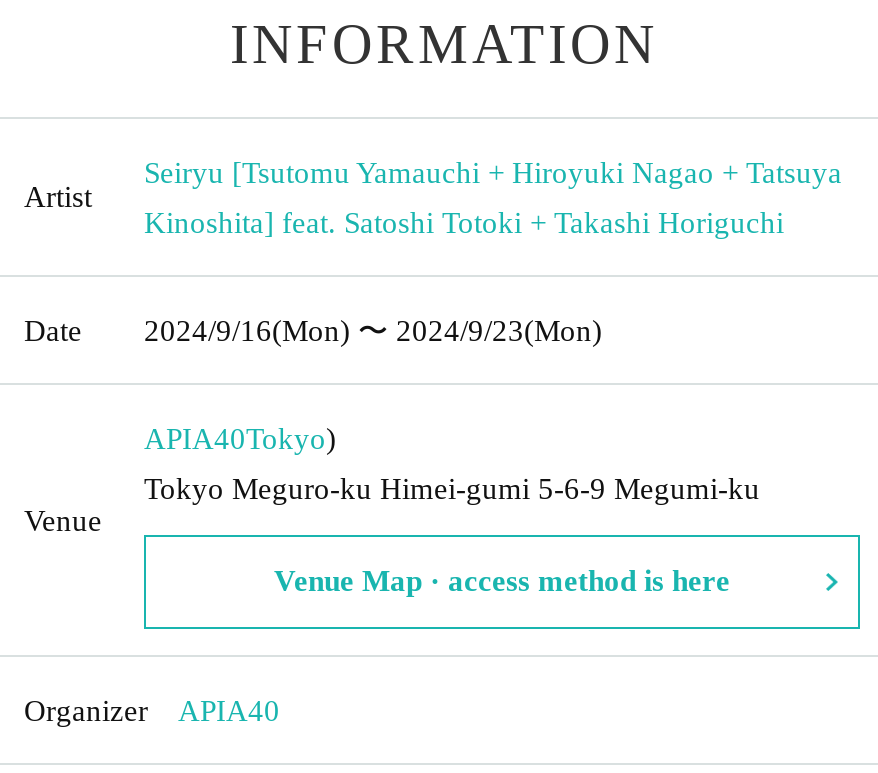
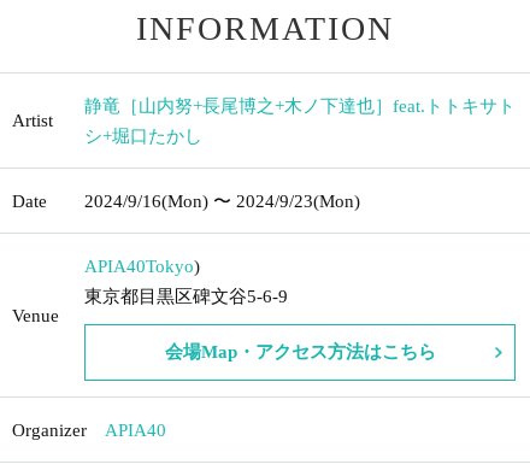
[144,156,842,188] Seiryu [Tsutomu Yamauchi + Hiroyuki Nagao + Tatsuya -> [84,96,516,115] 静竜［山内努+長尾博之+木ノ下達也］feat.トトキサト
[144,206,784,238] Kinoshita] feat. Satoshi Totoki + Takashi Horiguchi -> [84,126,202,145] シ+堀口たかし
[144,472,760,504] Tokyo Meguro-ku Himei-gumi 5-6-9 Megumi-ku -> [84,286,288,305] 東京都目黒区碑文谷5-6-9
[274,564,730,596] Venue Map · access method is here -> [164,342,435,361] 会場Map・アクセス方法はこちら

